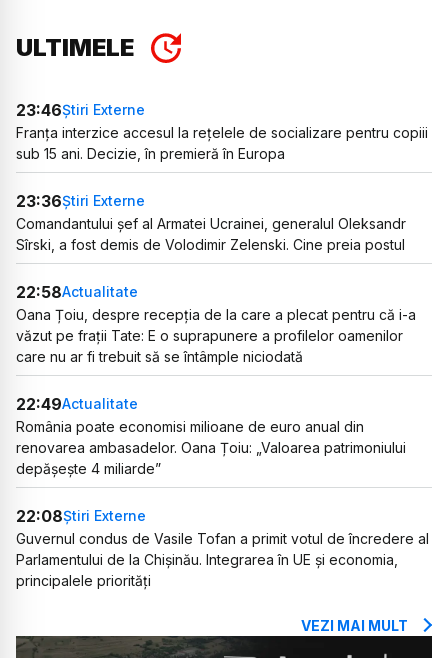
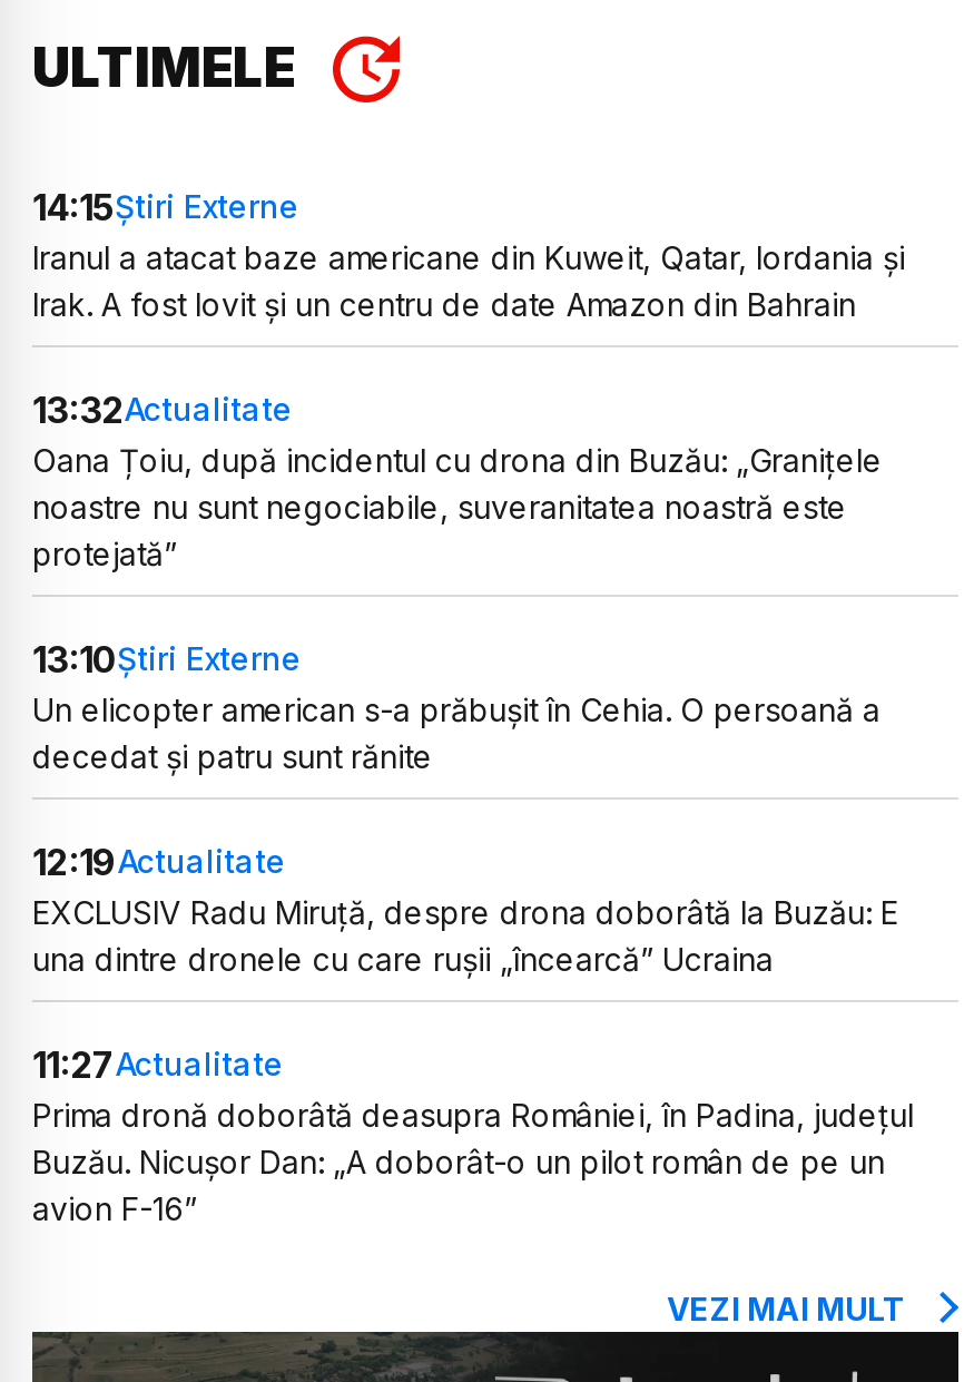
[16,100,428,162] 23:46Știri Externe | Franța interzice accesul la rețelele de socializare pentru copiii | sub 15 ani. Decizie, în premieră în Europa -> [32,185,905,323] 14:15Știri Externe | Iranul a atacat baze americane din Kuweit, Qatar, Iordania și | Irak. A fost lovit și un centru de date Amazon din Bahrain
[16,191,406,253] 23:36Știri Externe | Comandantului șef al Armatei Ucrainei, generalul Oleksandr | Sîrski, a fost demis de Volodimir Zelenski. Cine preia postul -> [32,388,883,573] 13:32Actualitate | Oana Țoiu, după incidentul cu drona din Buzău: „Granițele | noastre nu sunt negociabile, suveranitatea noastră este | protejată”
[16,282,416,365] 22:58Actualitate | Oana Țoiu, despre recepția de la care a plecat pentru că i-a | văzut pe frații Tate: E o suprapunere a profilelor oamenilor | care nu ar fi trebuit să se întâmple niciodată -> [32,637,880,775] 13:10Știri Externe | Un elicopter american s-a prăbușit în Cehia. O persoană a | decedat și patru sunt rănite
[16,394,406,477] 22:49Actualitate | România poate economisi milioane de euro anual din | renovarea ambasadelor. Oana Țoiu: „Valoarea patrimoniului | depășește 4 miliarde” -> [32,840,898,978] 12:19Actualitate | EXCLUSIV Radu Miruță, despre drona doborâtă la Buzău: E | una dintre dronele cu care rușii „încearcă” Ucraina
[16,506,429,589] 22:08Știri Externe | Guvernul condus de Vasile Tofan a primit votul de încredere al | Parlamentului de la Chișinău. Integrarea în UE și economia, | principalele priorități -> [32,1043,914,1227] 11:27Actualitate | Prima dronă doborâtă deasupra României, în Padina, județul | Buzău. Nicușor Dan: „A doborât-o un pilot român de pe un | avion F-16”

